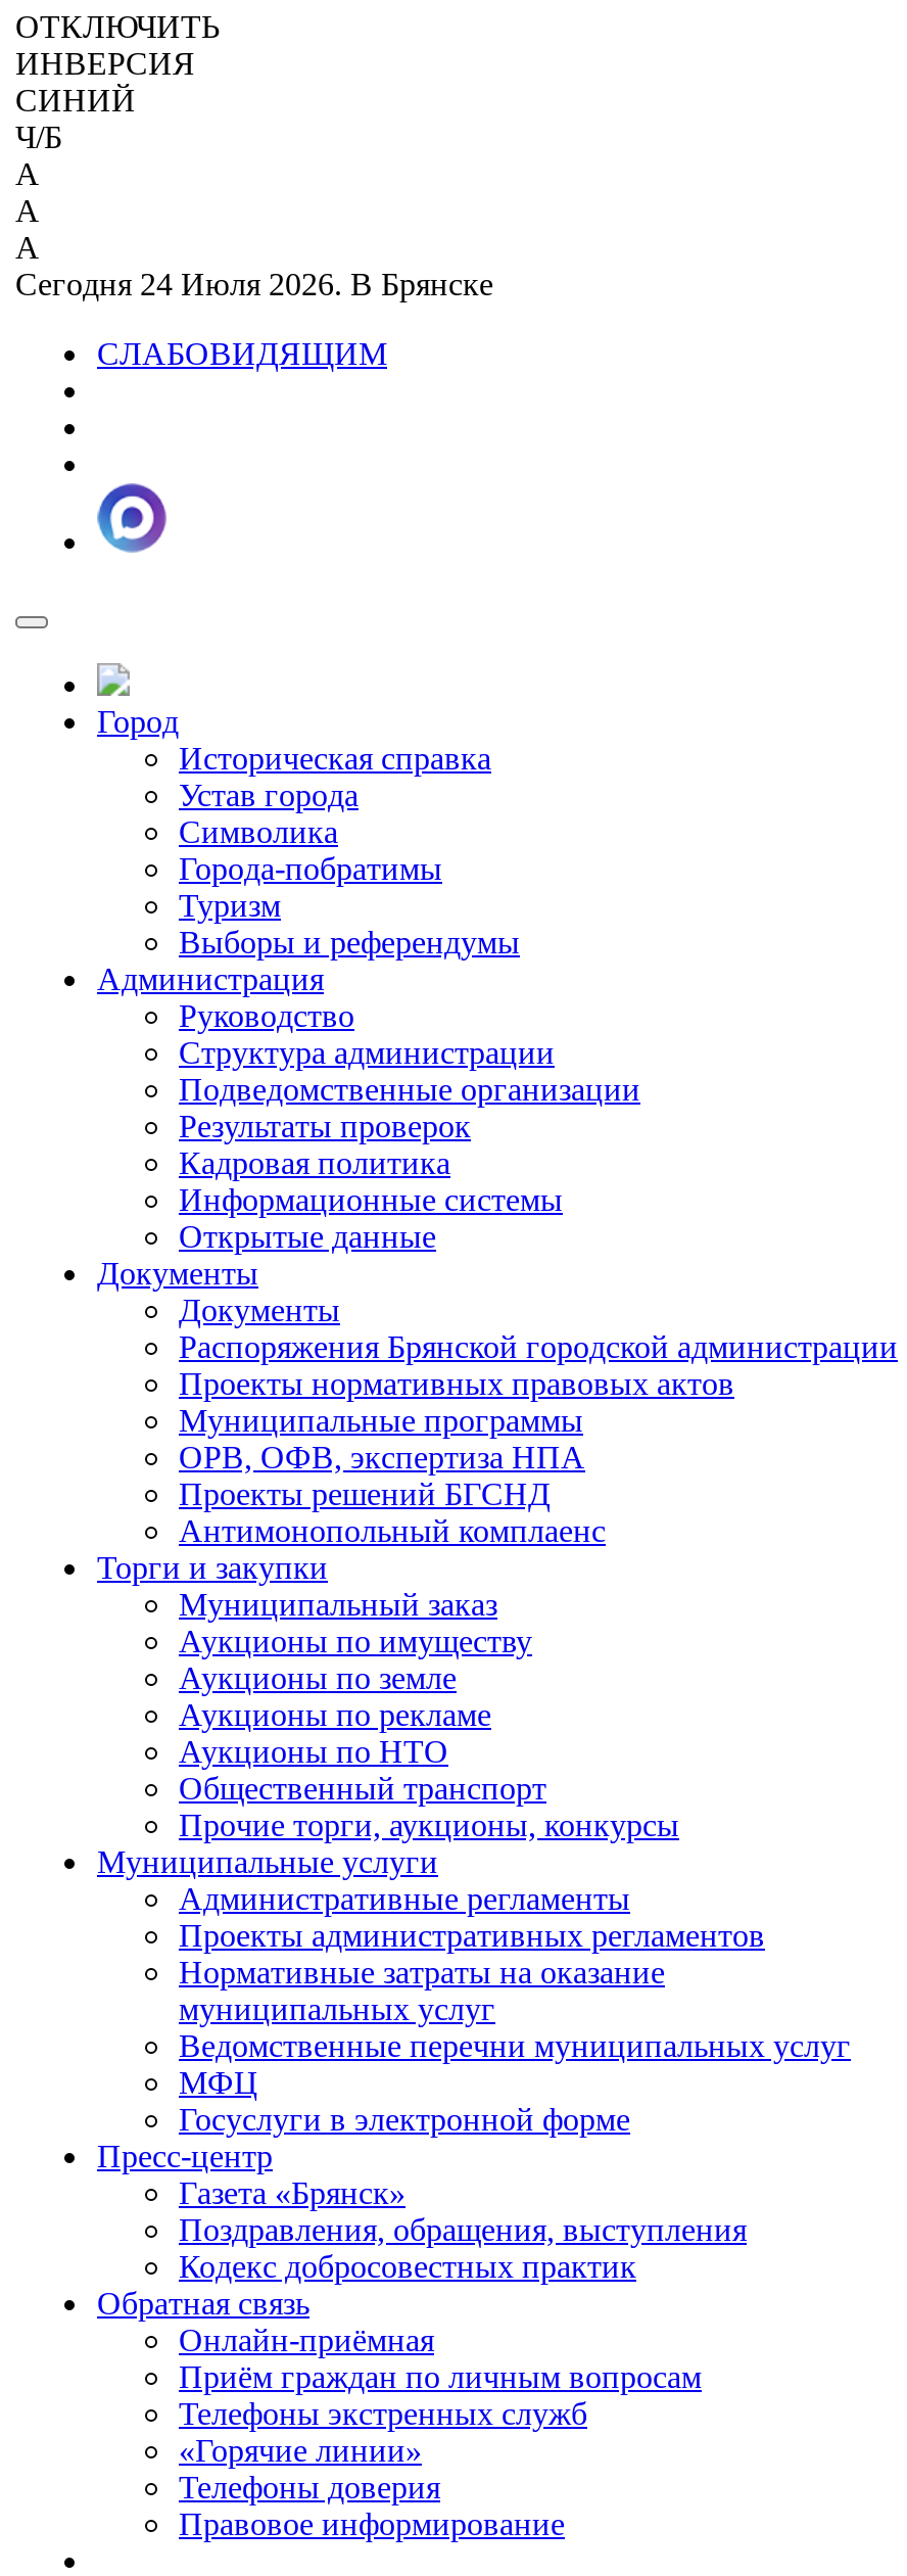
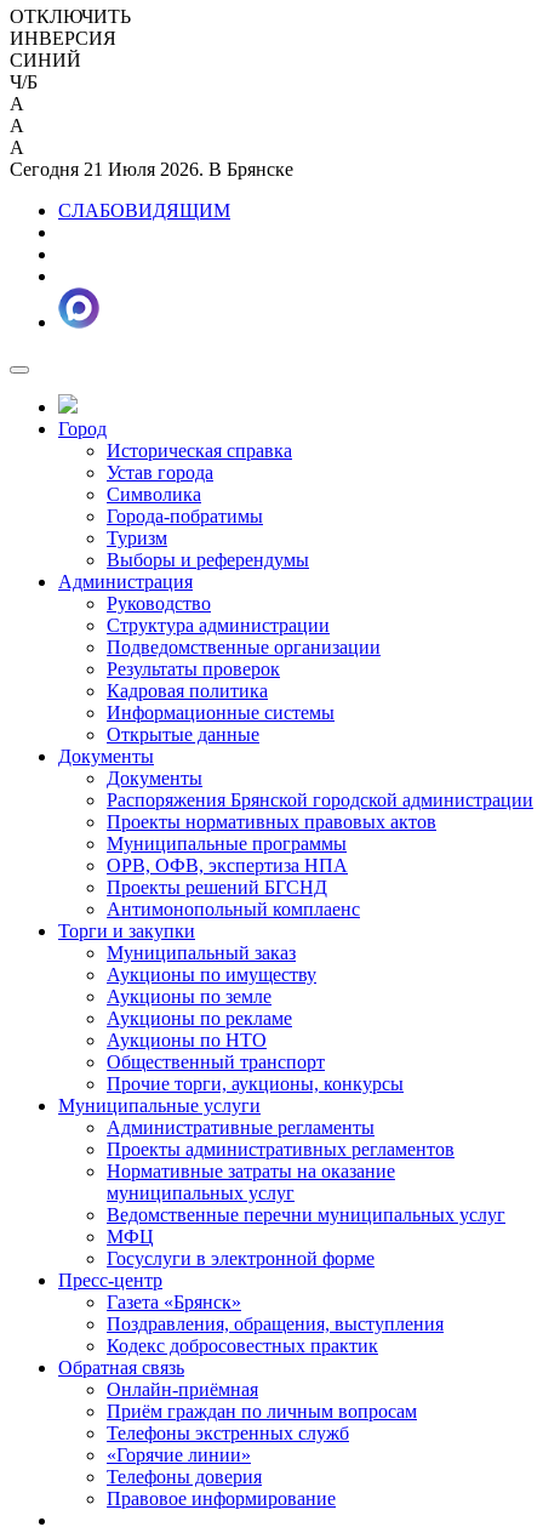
[15,267,493,301] Сегодня 24 Июля 2026. В Брянске -> [10,159,293,180] Сегодня 21 Июля 2026. В Брянске

